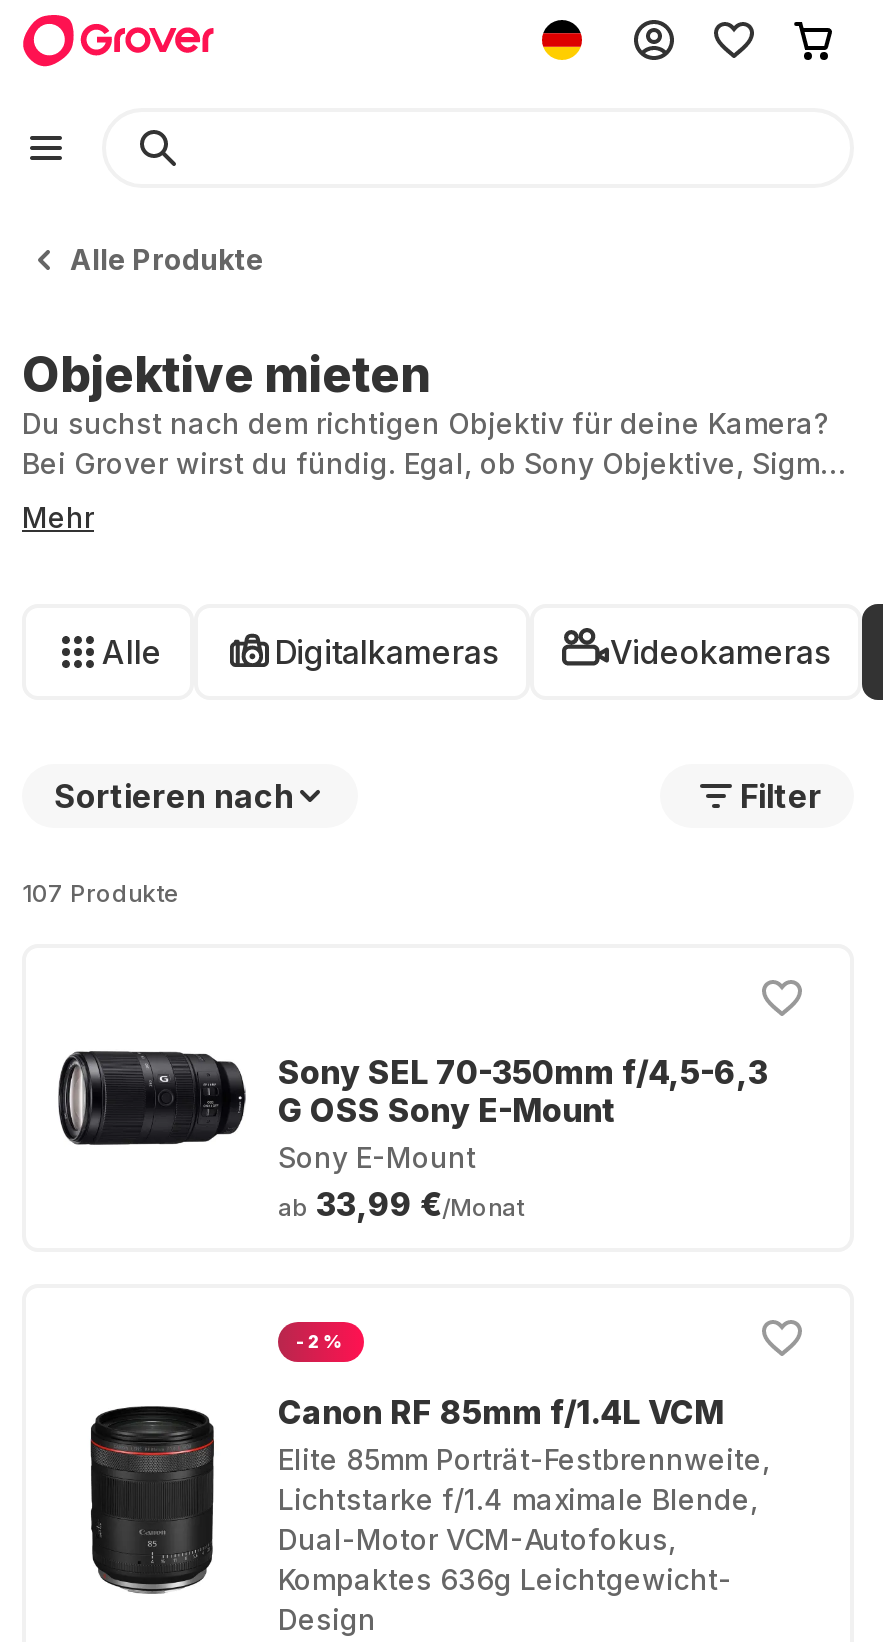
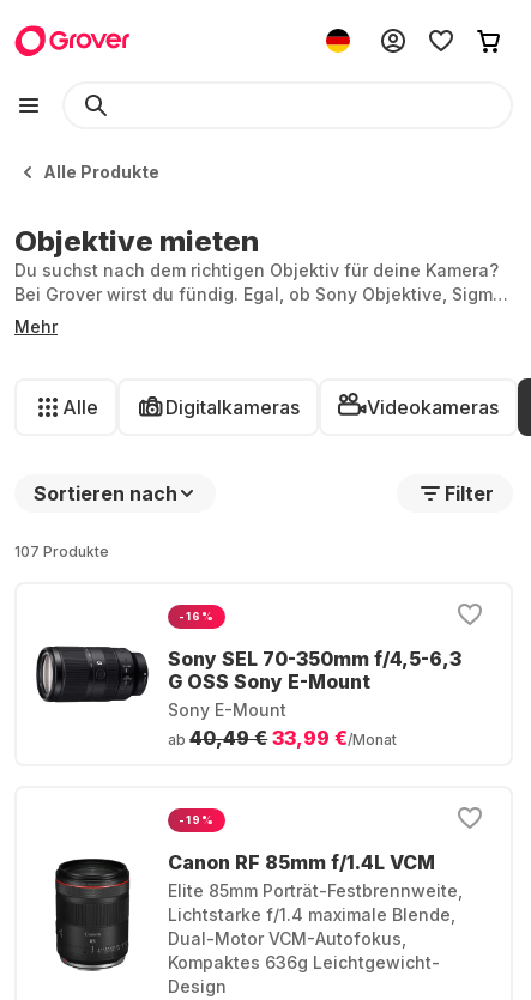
none -> [179,610,214,623] -16%
[278,1184,524,1224] ab 33,99 €/Monat -> [168,726,396,750] ab 40,49 € 33,99 €/Monat
[296,1330,345,1352] -2% -> [179,813,214,826] -19%

